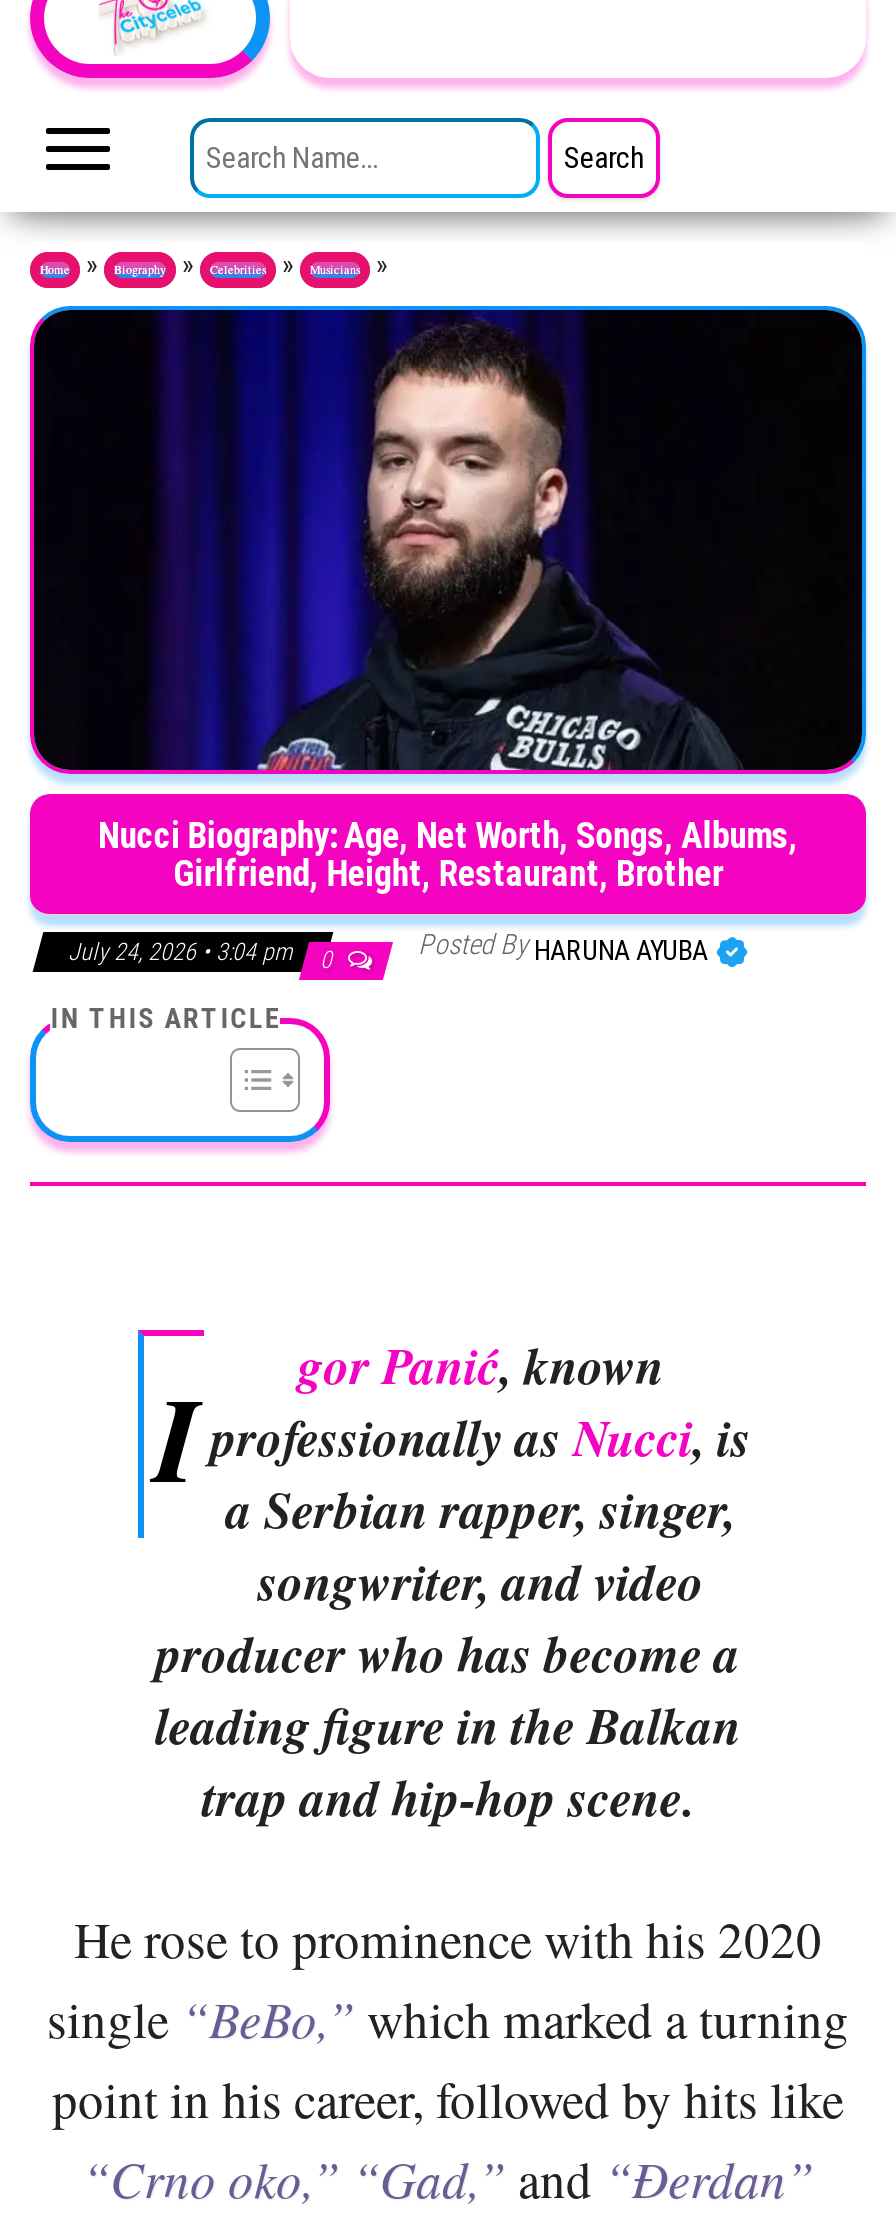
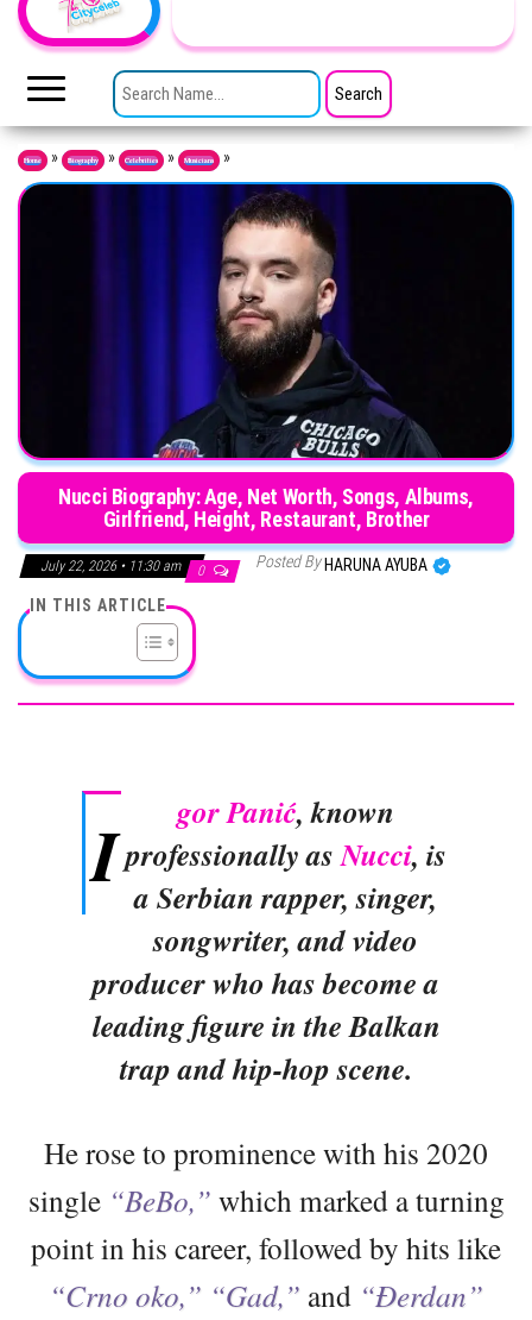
[68,938,338,974] July 24, 2026 • 3:04 pm 0 -> [40,558,208,579] July 22, 2026 • 11:30 am 0

